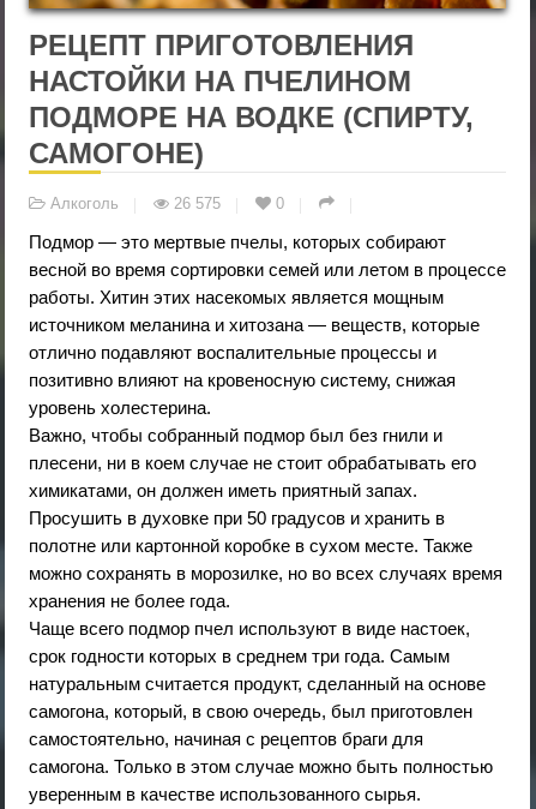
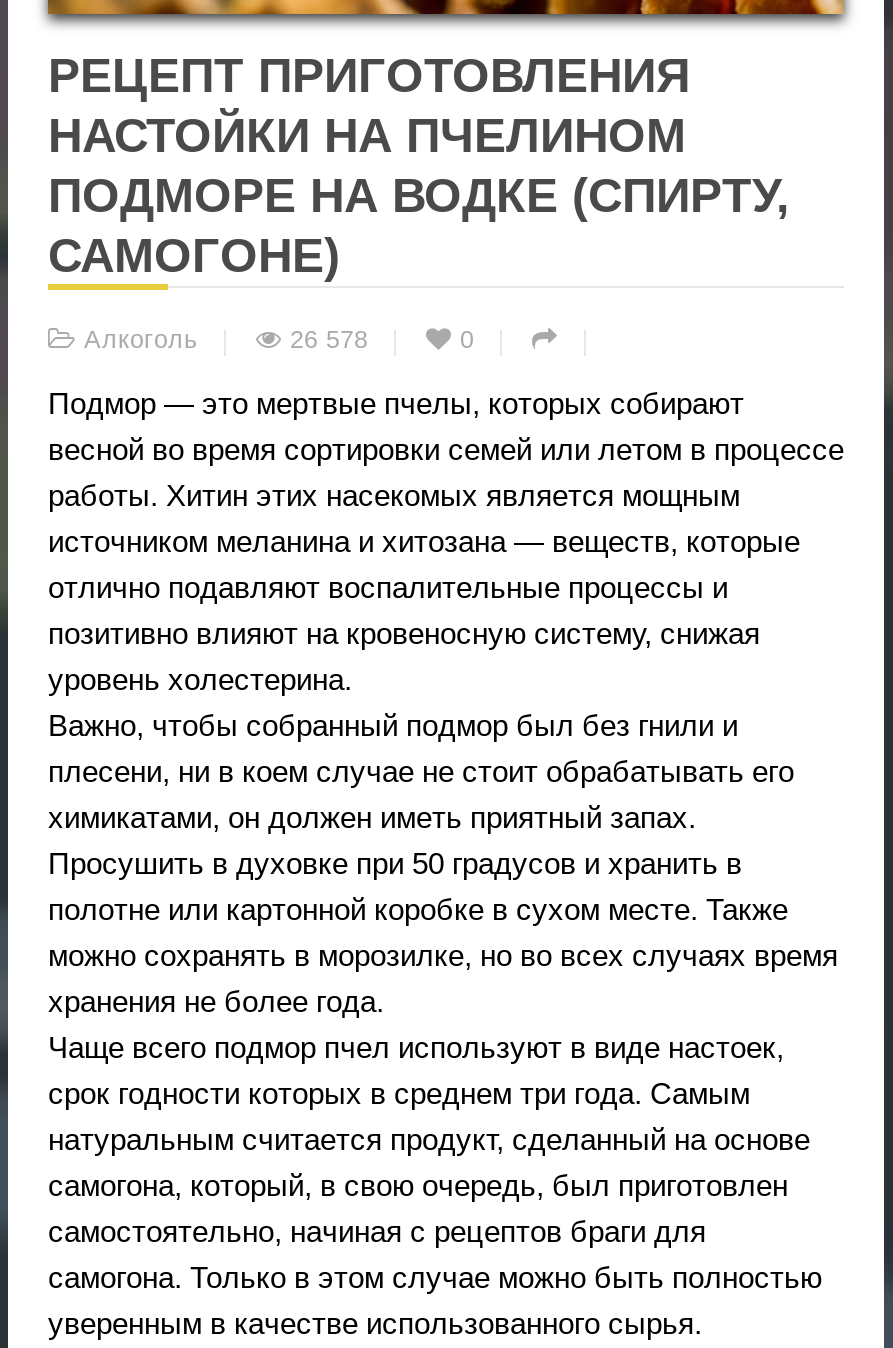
[169,196,221,212] 26 575 -> [282,326,368,354] 26 578

